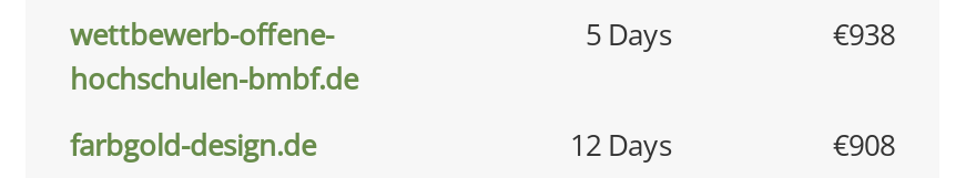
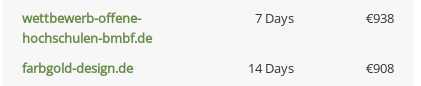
[586,14,672,54] 5 Days -> [254,9,293,27] 7 Days
[570,125,672,165] 12 Days -> [247,59,293,77] 14 Days

